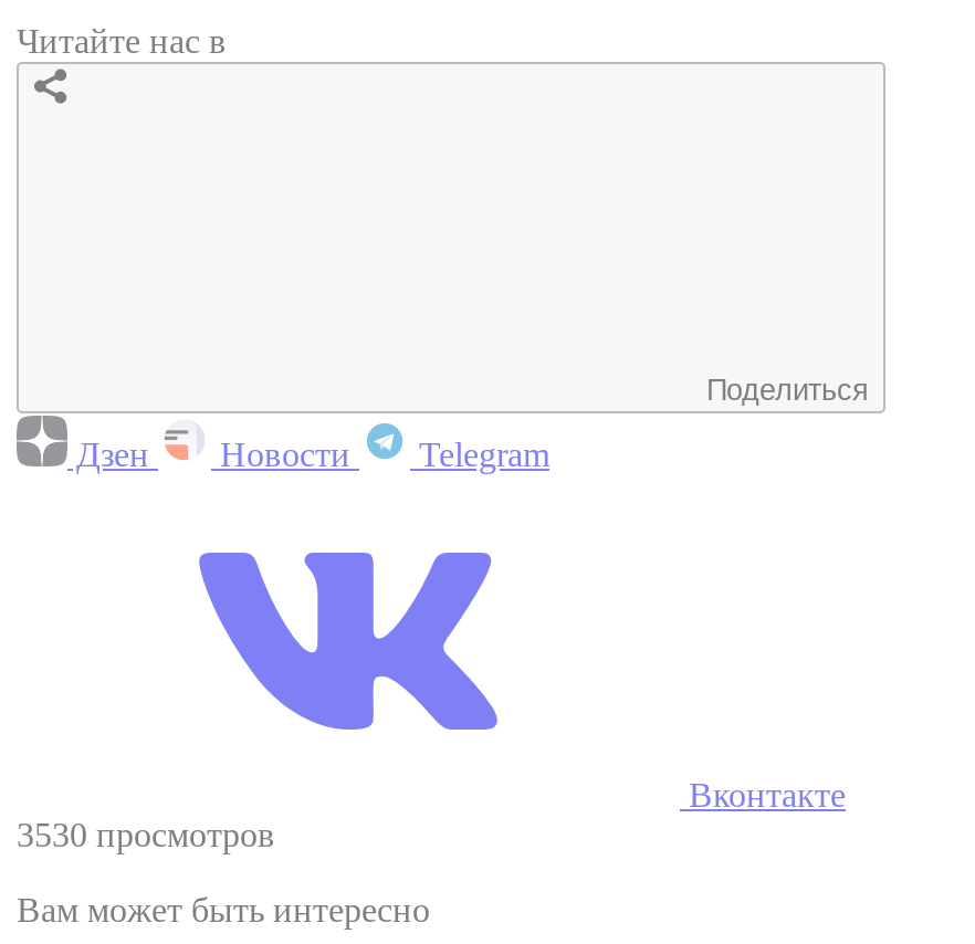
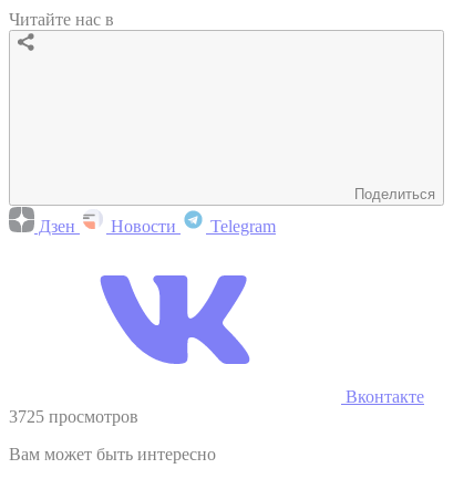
[17,814,275,852] 3530 просмотров -> [9,408,138,426] 3725 просмотров

